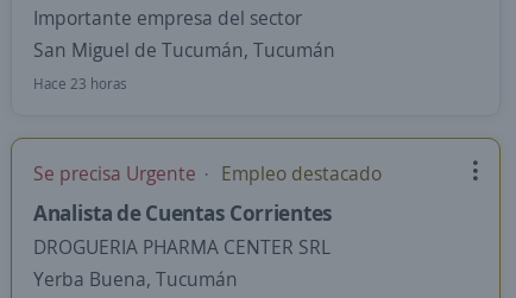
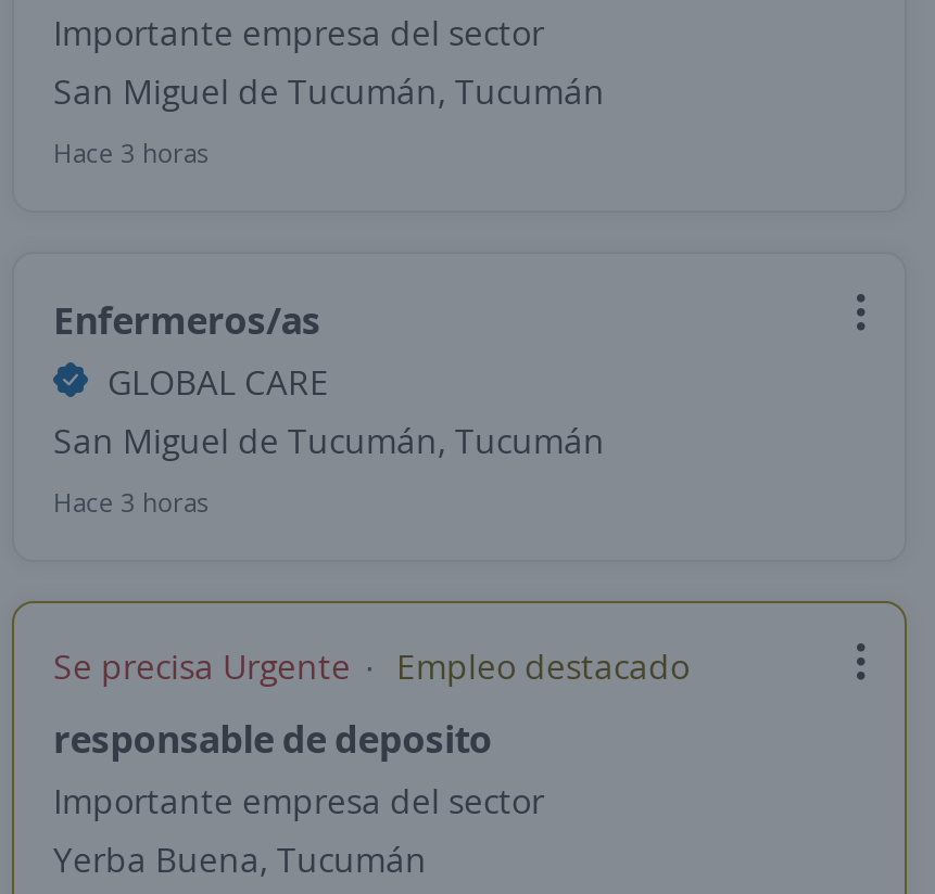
[33,74,127,94] Hace 23 horas -> [53,135,605,521] Hace 3 horas | Enfermeros/as | GLOBAL CARE | San Miguel de Tucumán, Tucumán | Hace 3 horas
[33,198,333,260] Analista de Cuentas Corrientes | DROGUERIA PHARMA CENTER SRL -> [53,712,544,825] responsable de deposito | Importante empresa del sector

